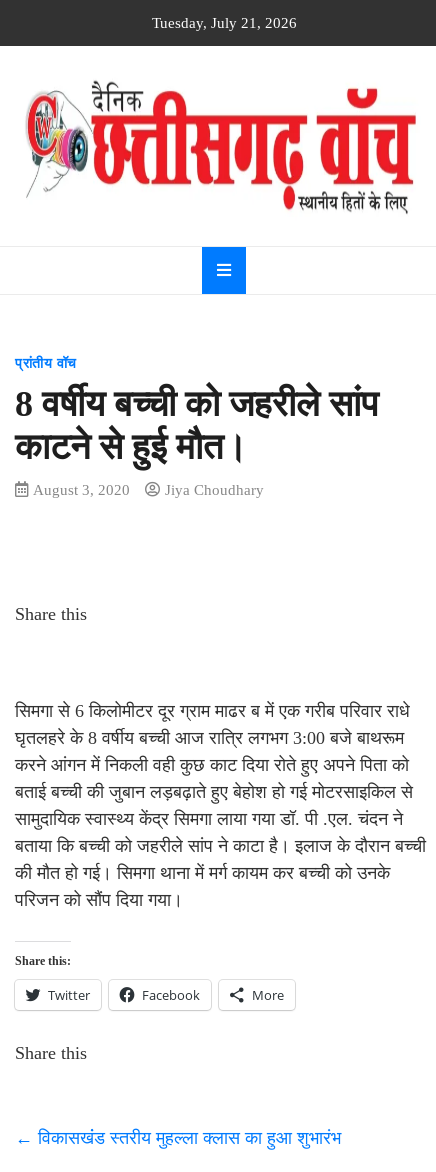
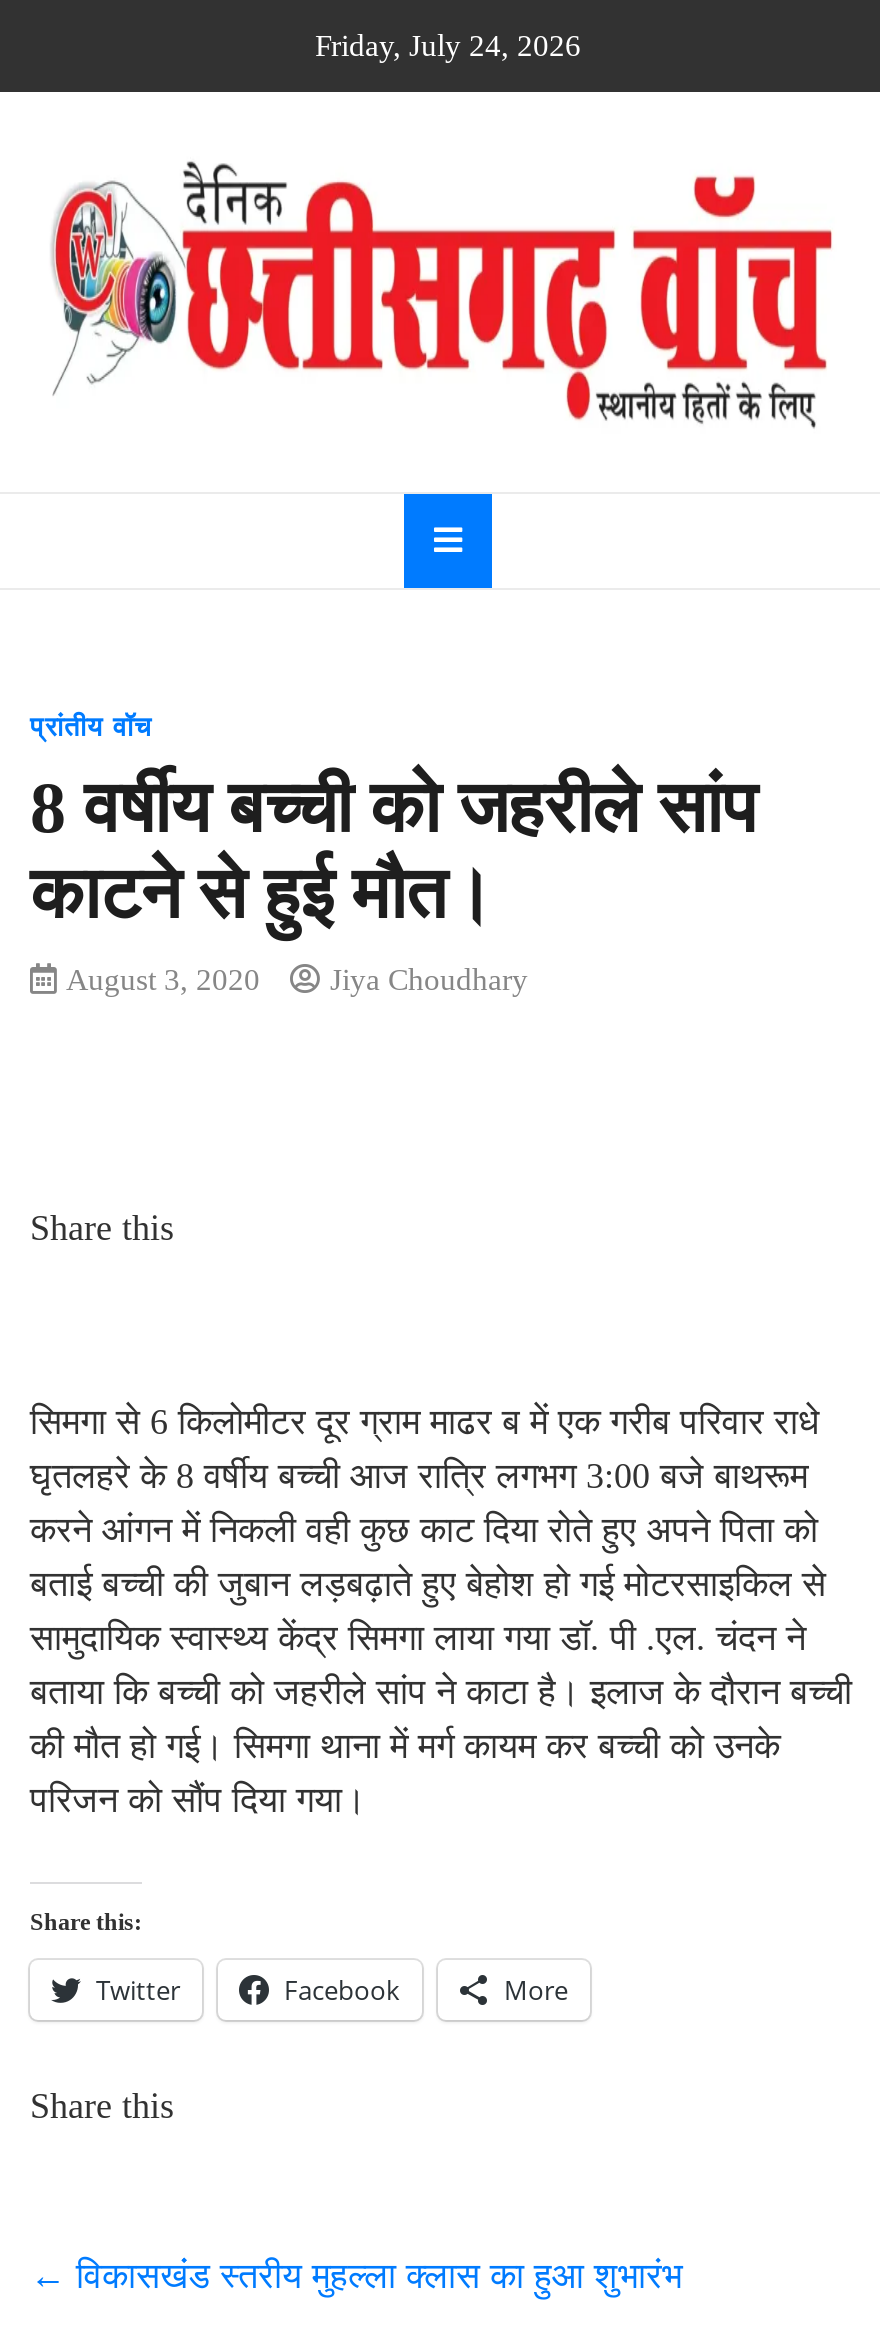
[151,14,296,31] Tuesday, July 21, 2026 -> [315,28,581,62] Friday, July 24, 2026

